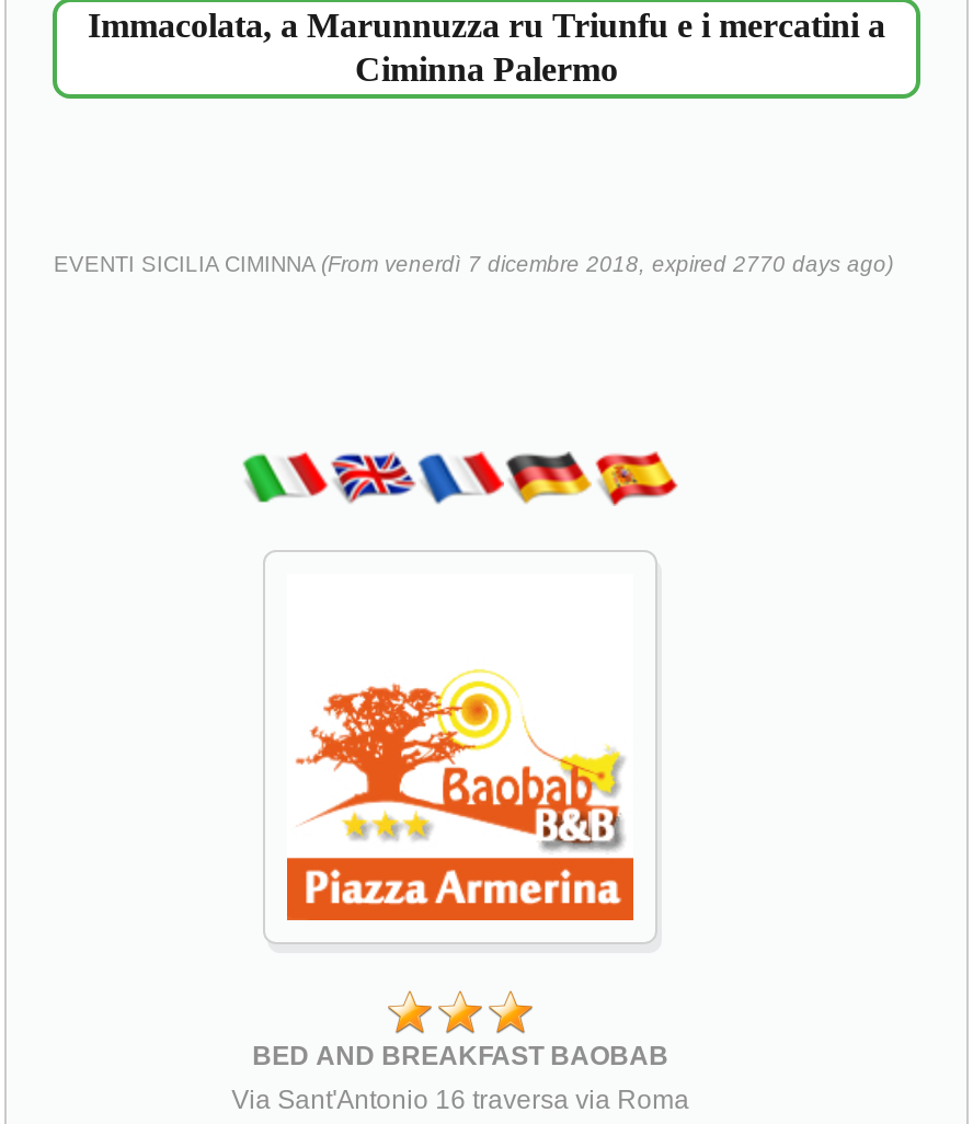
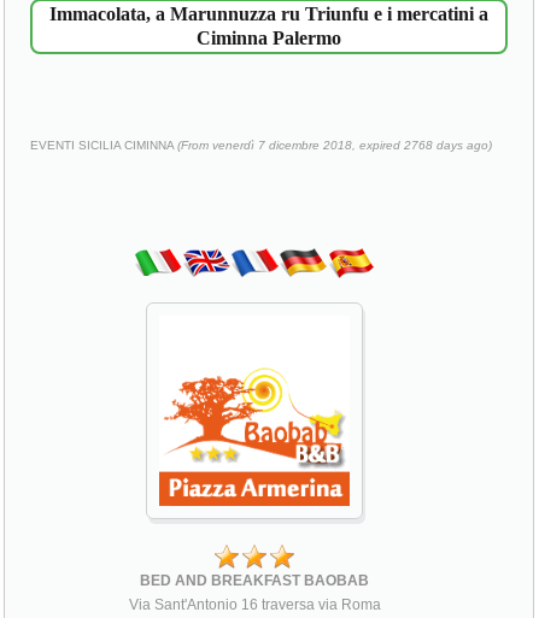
[54,253,893,277] EVENTI SICILIA CIMINNA (From venerdì 7 dicembre 2018, expired 2770 days ago) -> [31,139,493,152] EVENTI SICILIA CIMINNA (From venerdì 7 dicembre 2018, expired 2768 days ago)

